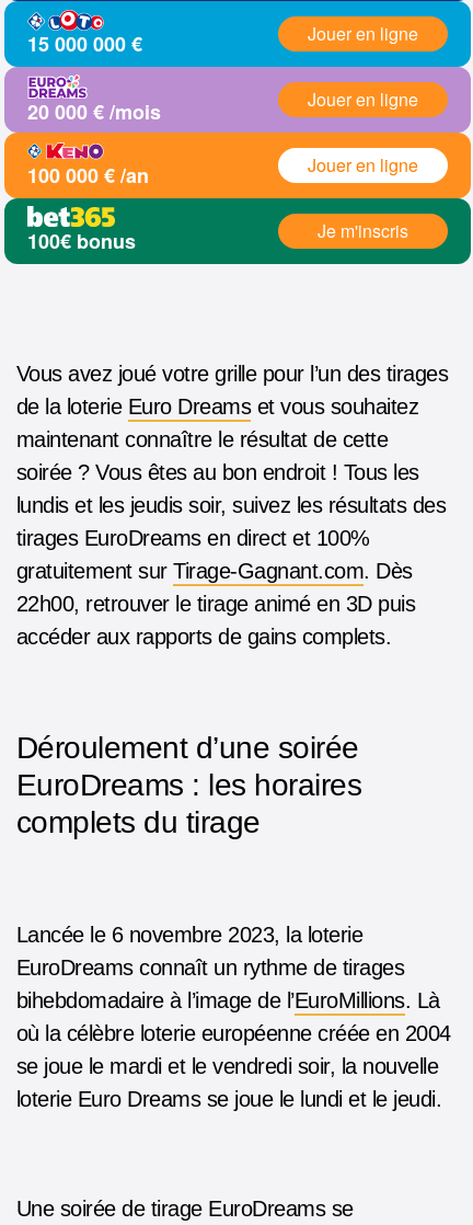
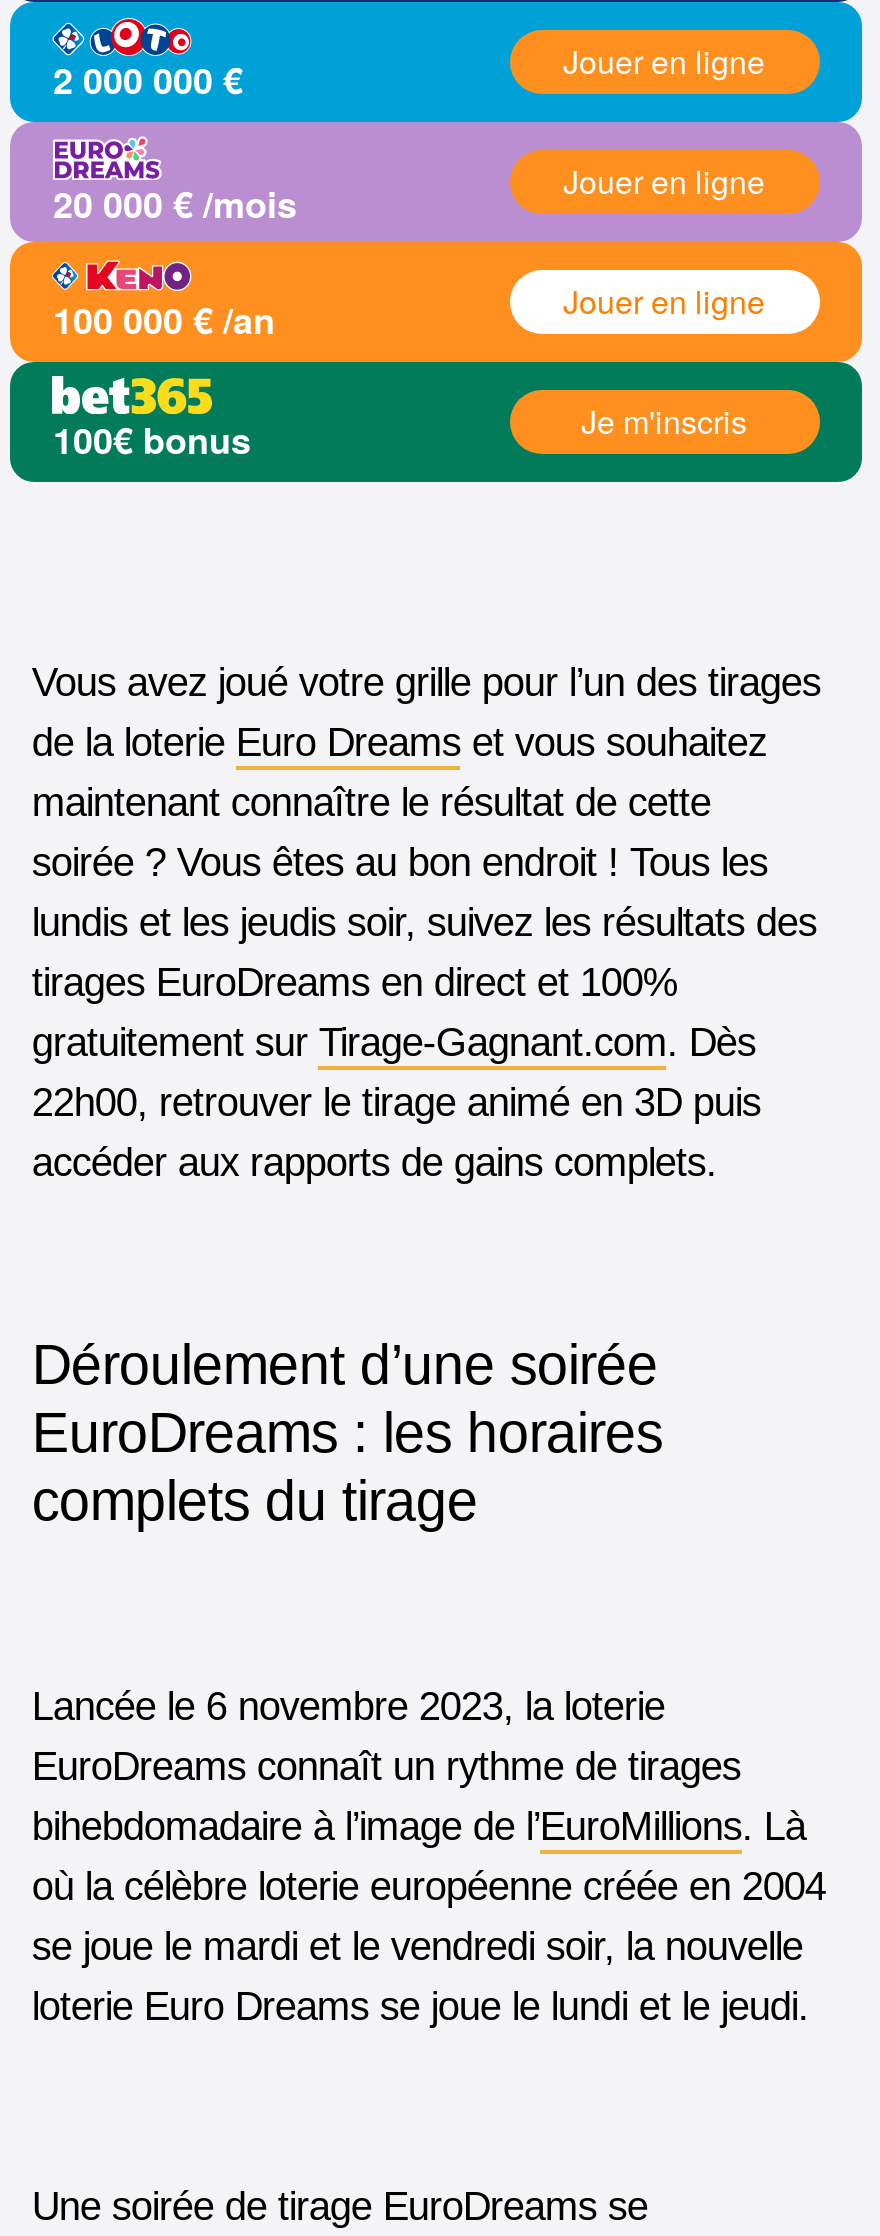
[28,30,143,58] 15 000 000 € -> [53,54,243,106] 2 000 000 €

